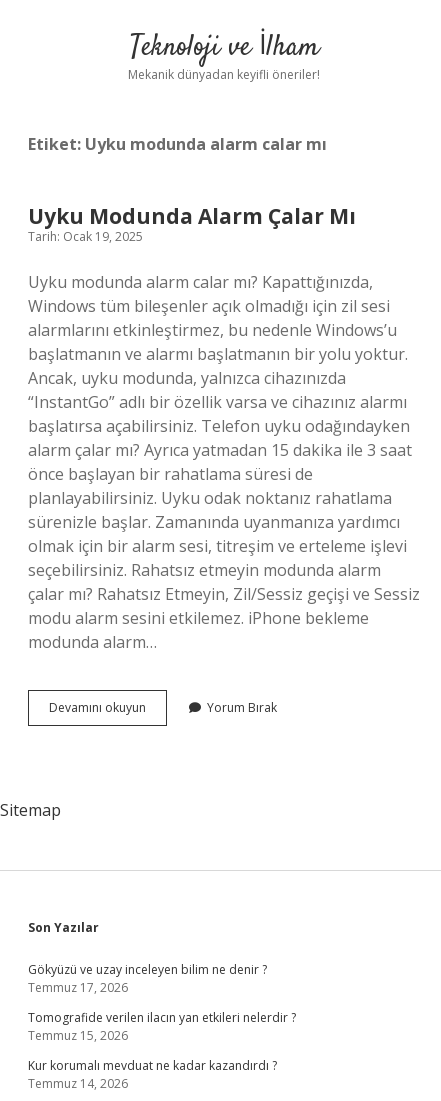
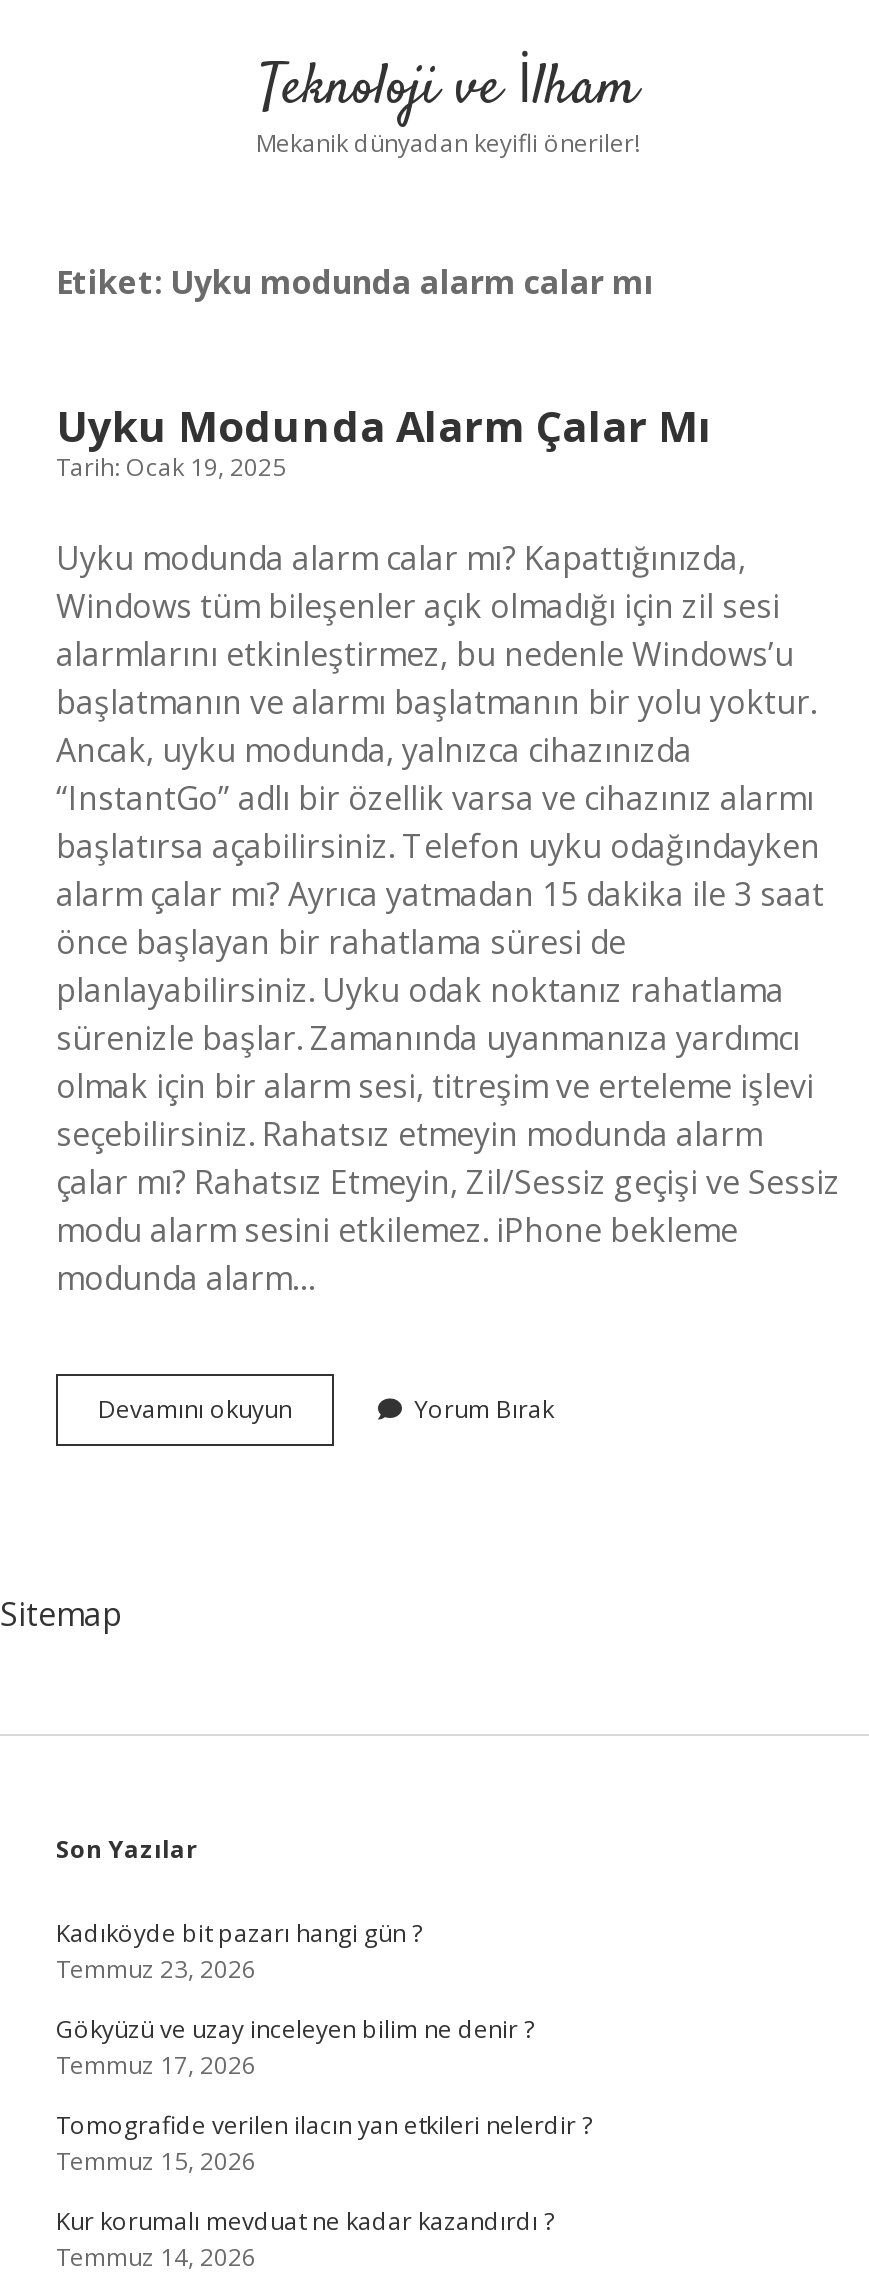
none -> [56,1916,422,1986] Kadıköyde bit pazarı hangi gün ? | Temmuz 23, 2026

